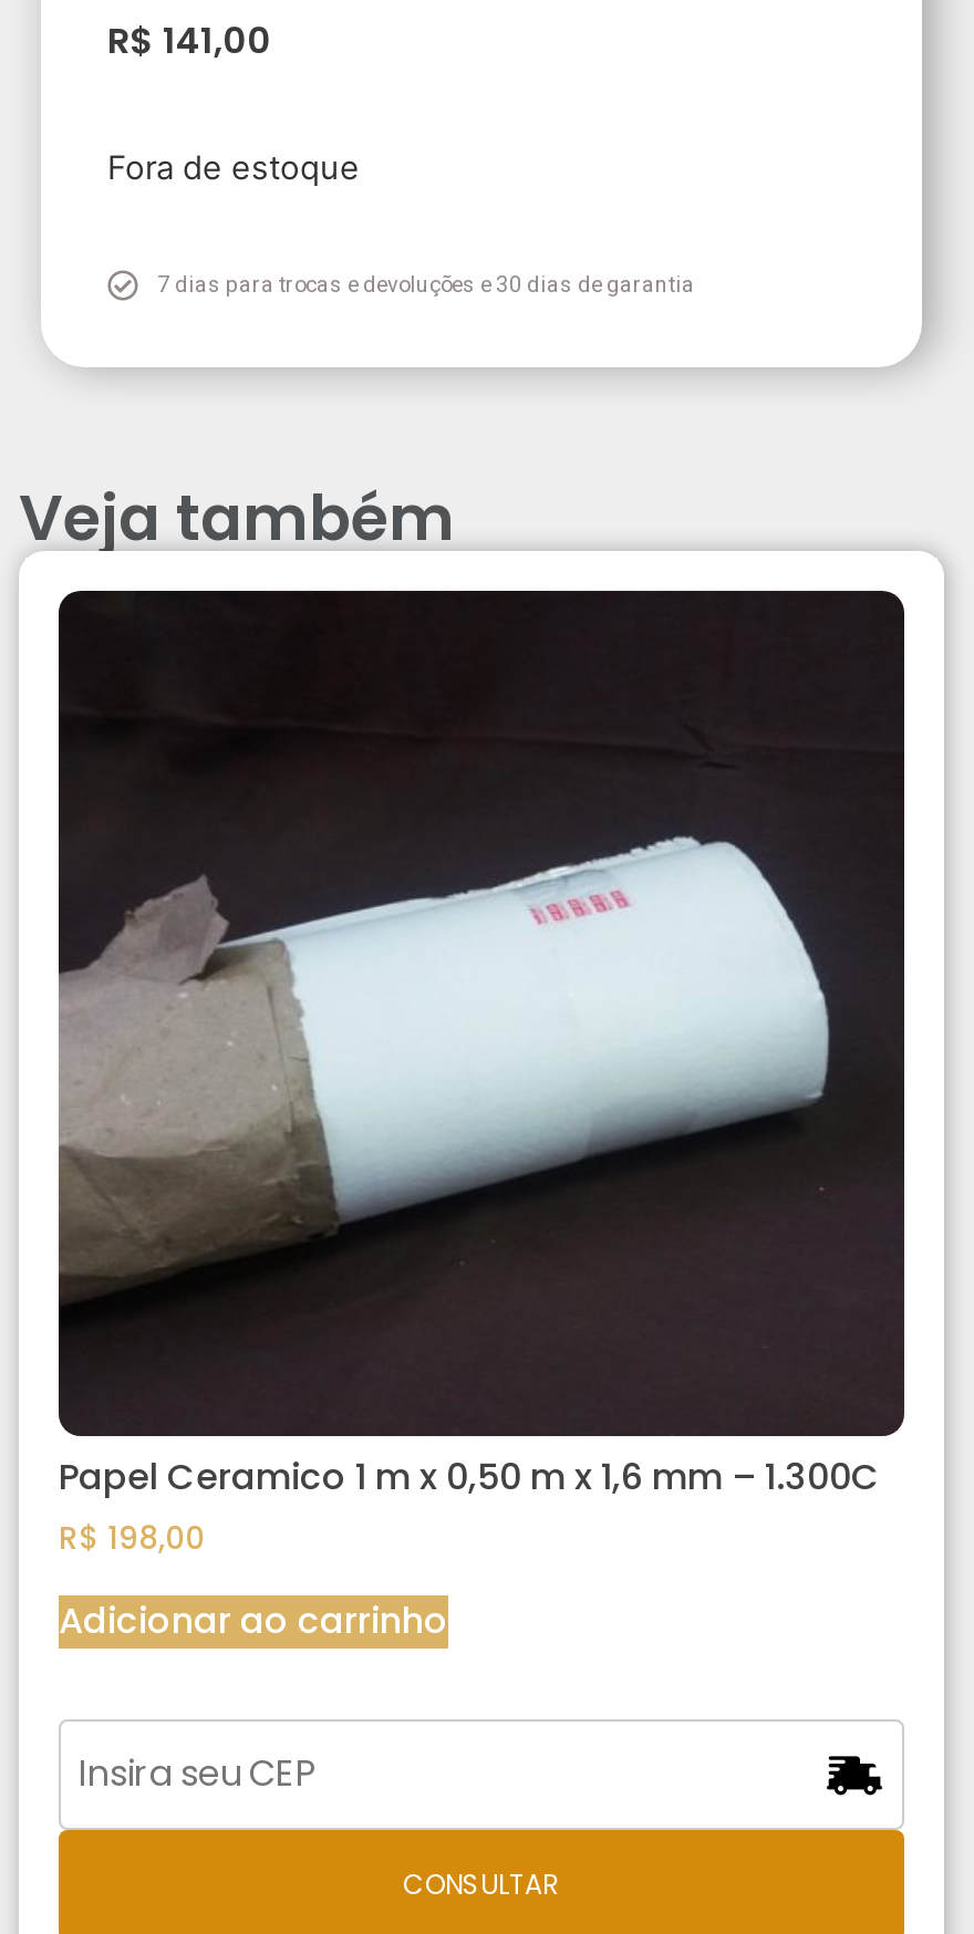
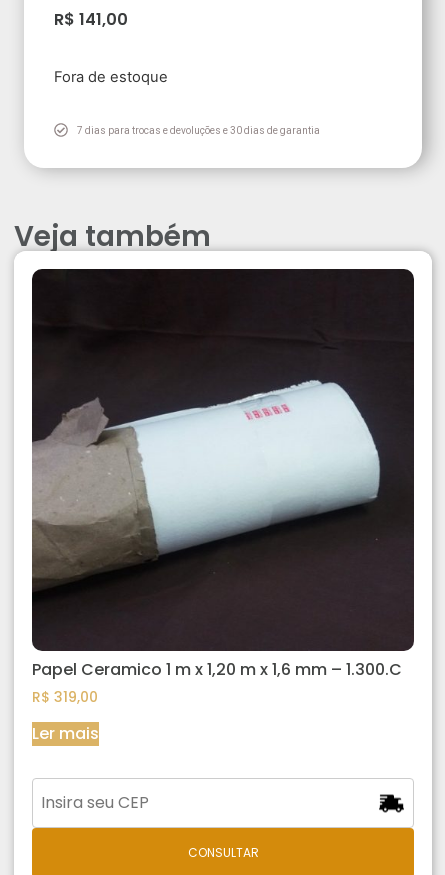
[59,1453,880,1561] Papel Ceramico 1 m x 0,50 m x 1,6 mm – 1.300C | R$198,00 -> [32,657,402,706] Papel Ceramico 1 m x 1,20 m x 1,6 mm – 1.300.C | R$319,00
[59,1595,448,1646] Adicionar ao carrinho -> [32,722,99,745] Ler mais

